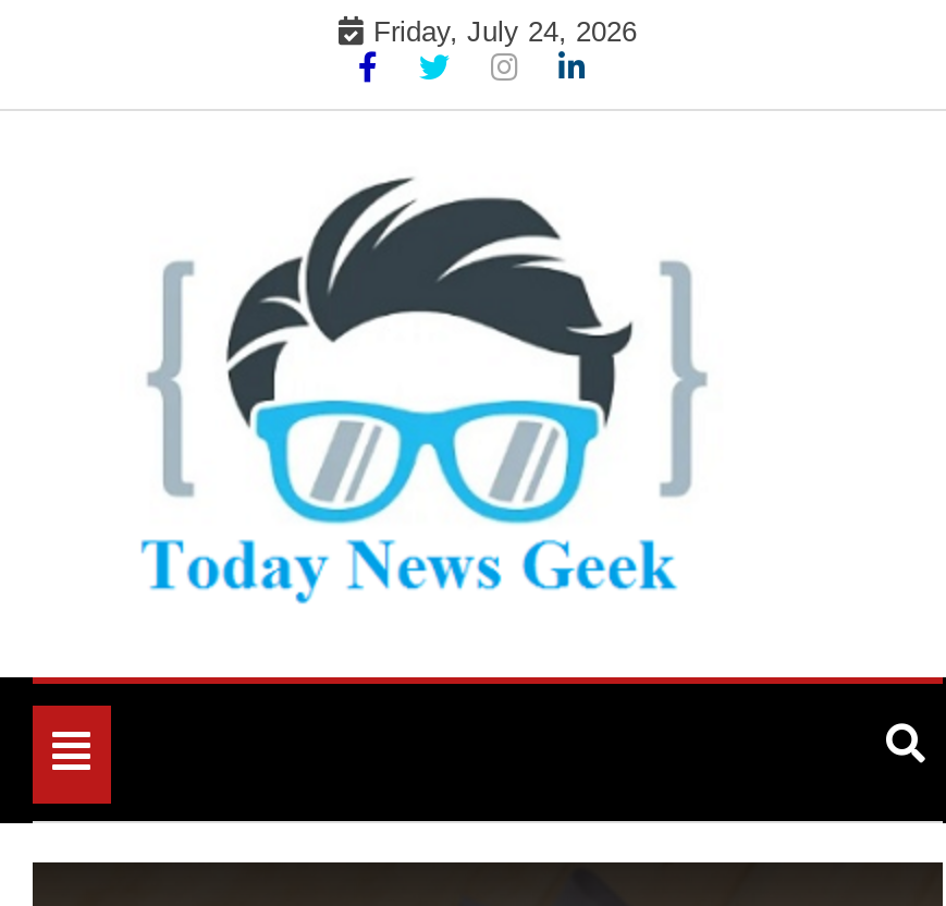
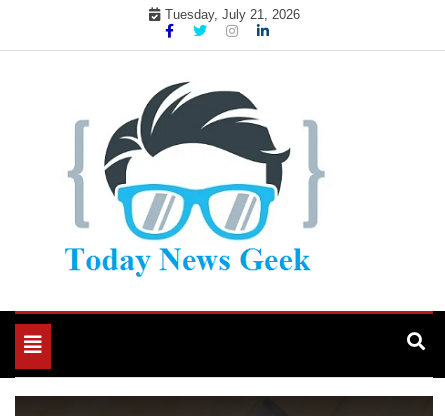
[373,15,637,48] Friday, July 24, 2026 -> [164,7,299,22] Tuesday, July 21, 2026

